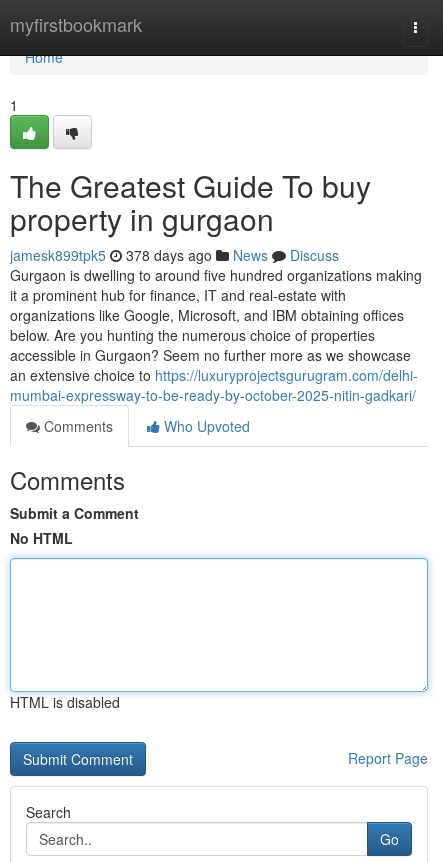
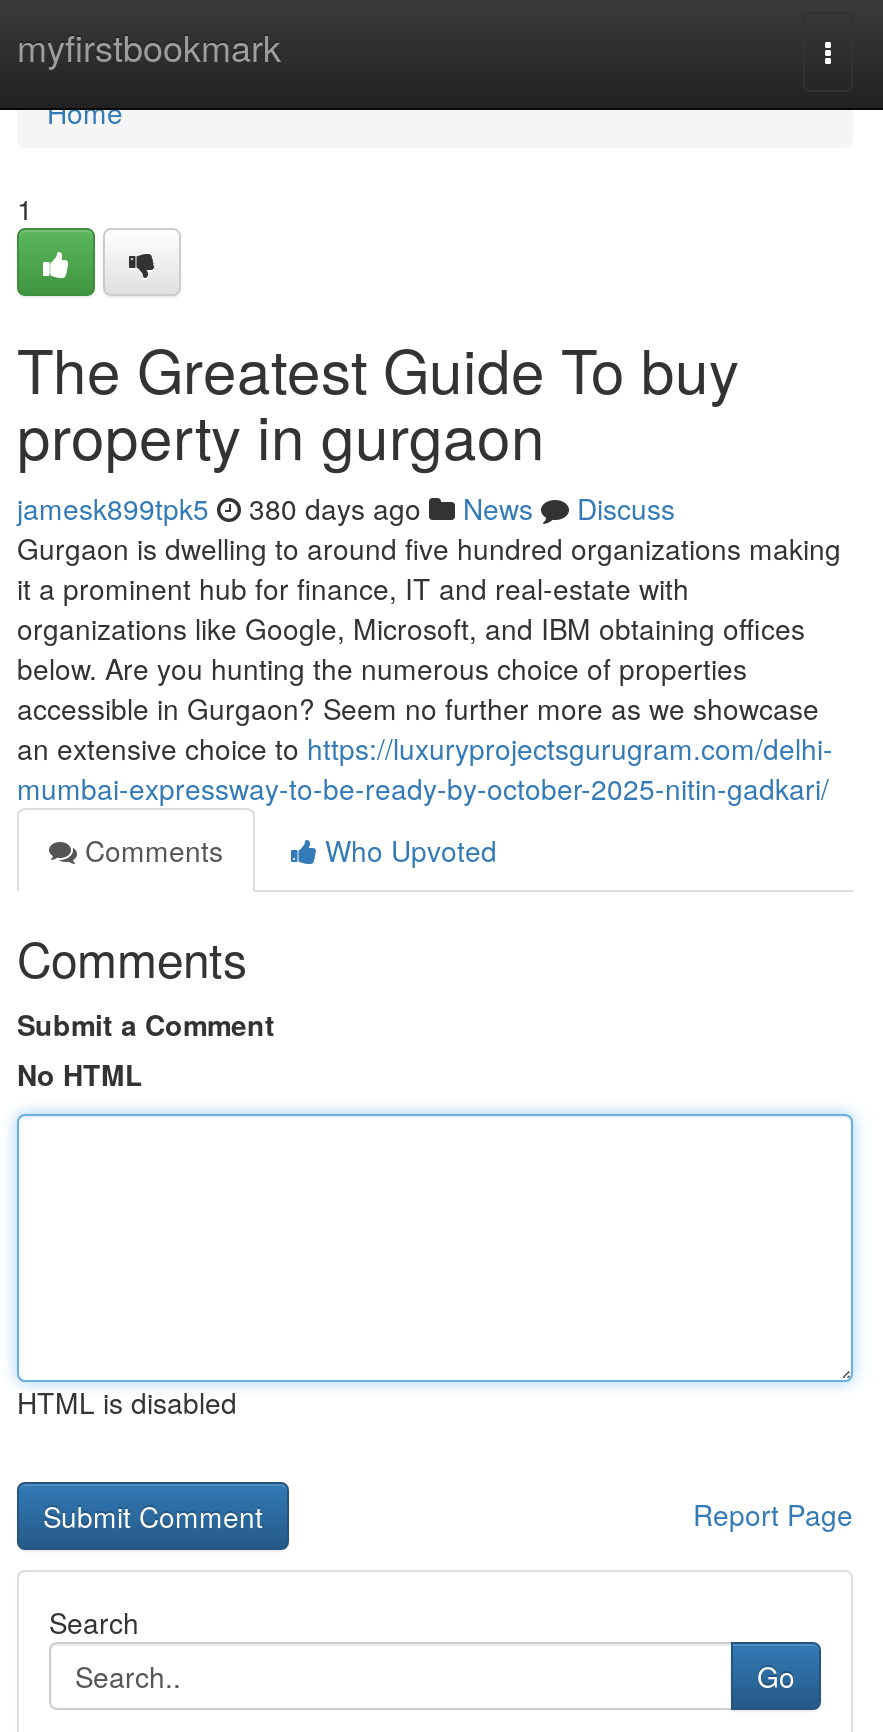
[10,245,339,265] jamesk899tpk5 378 days ago News Discuss -> [17,488,675,528] jamesk899tpk5 380 days ago News Discuss

